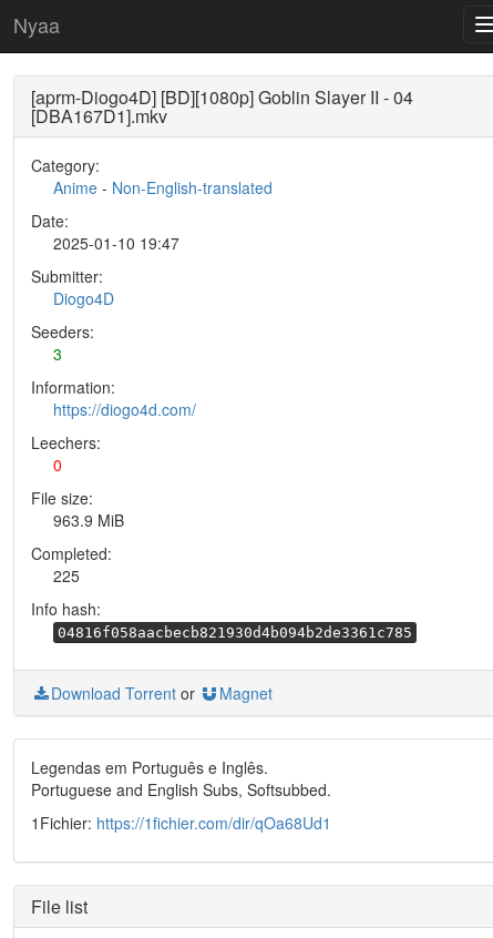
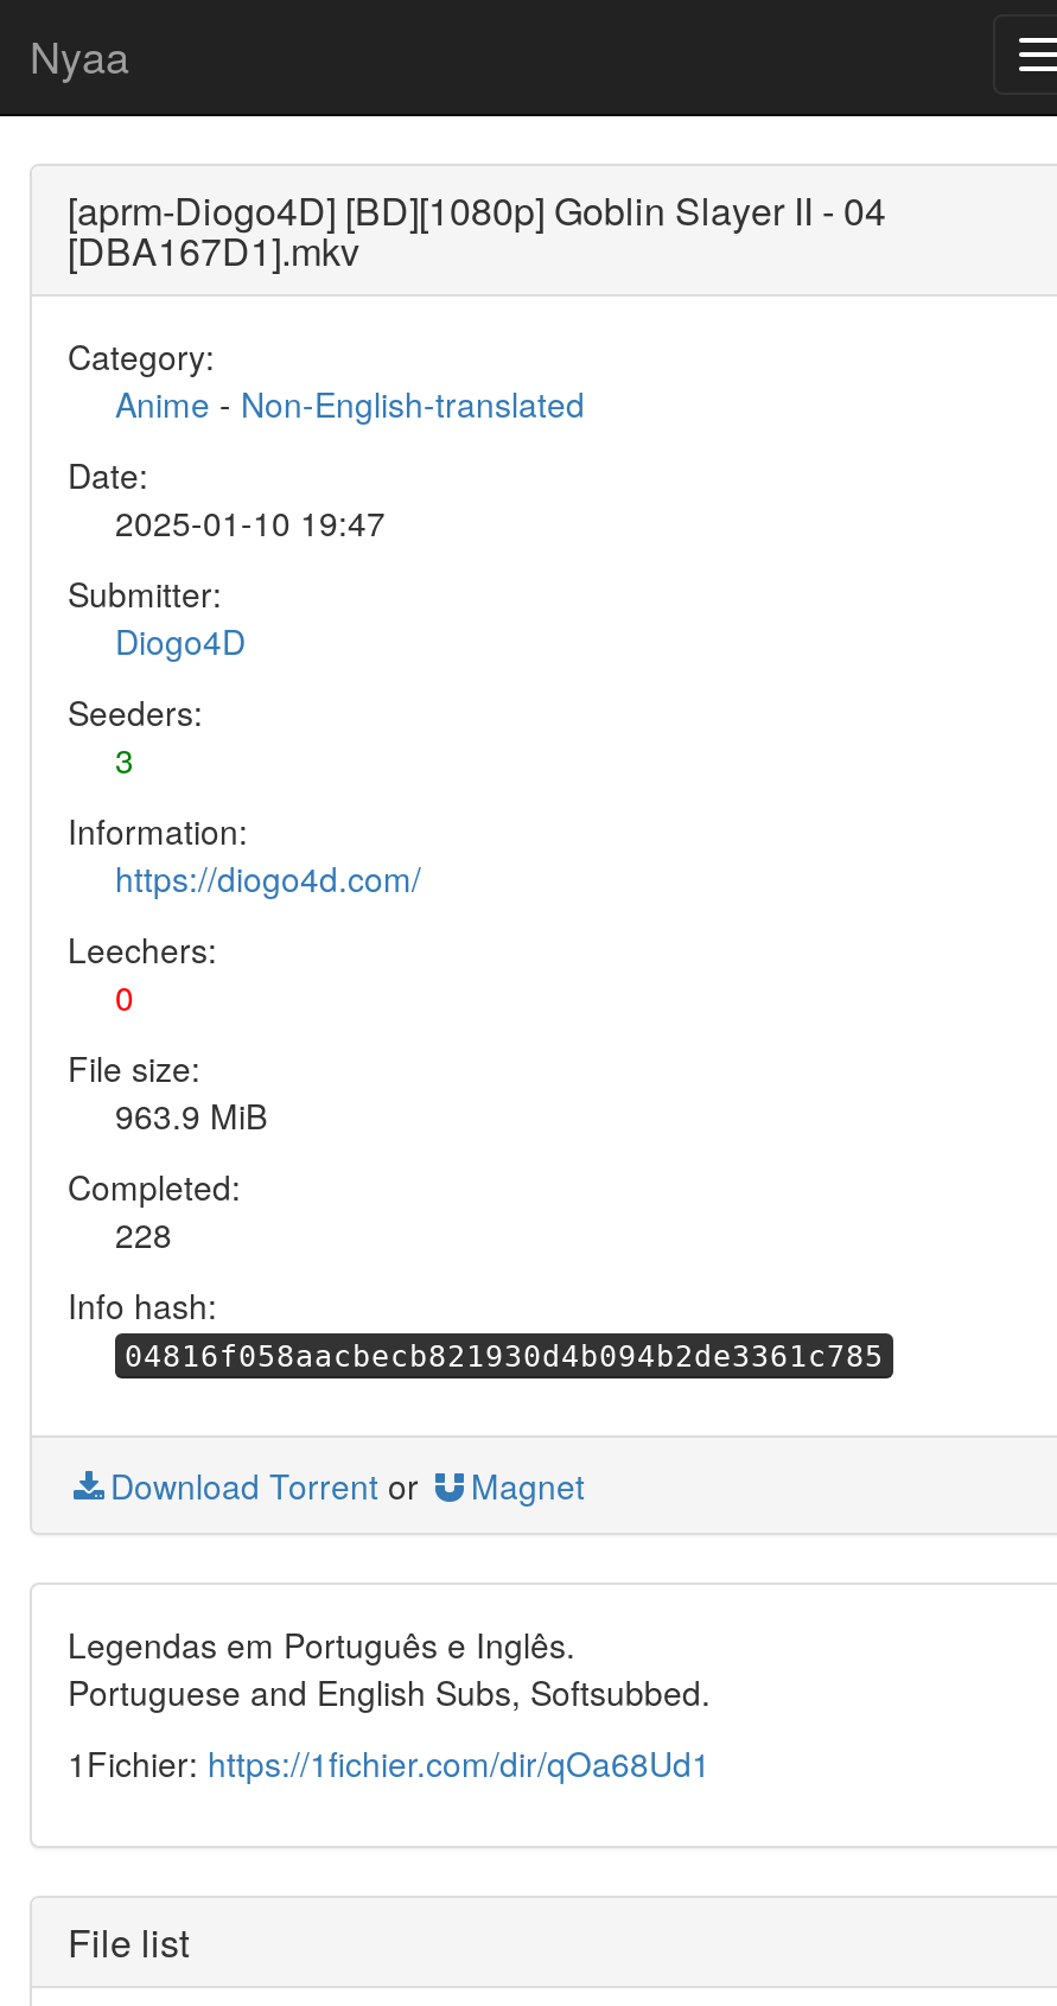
[53,564,80,587] 225 -> [115,1210,172,1257] 228

